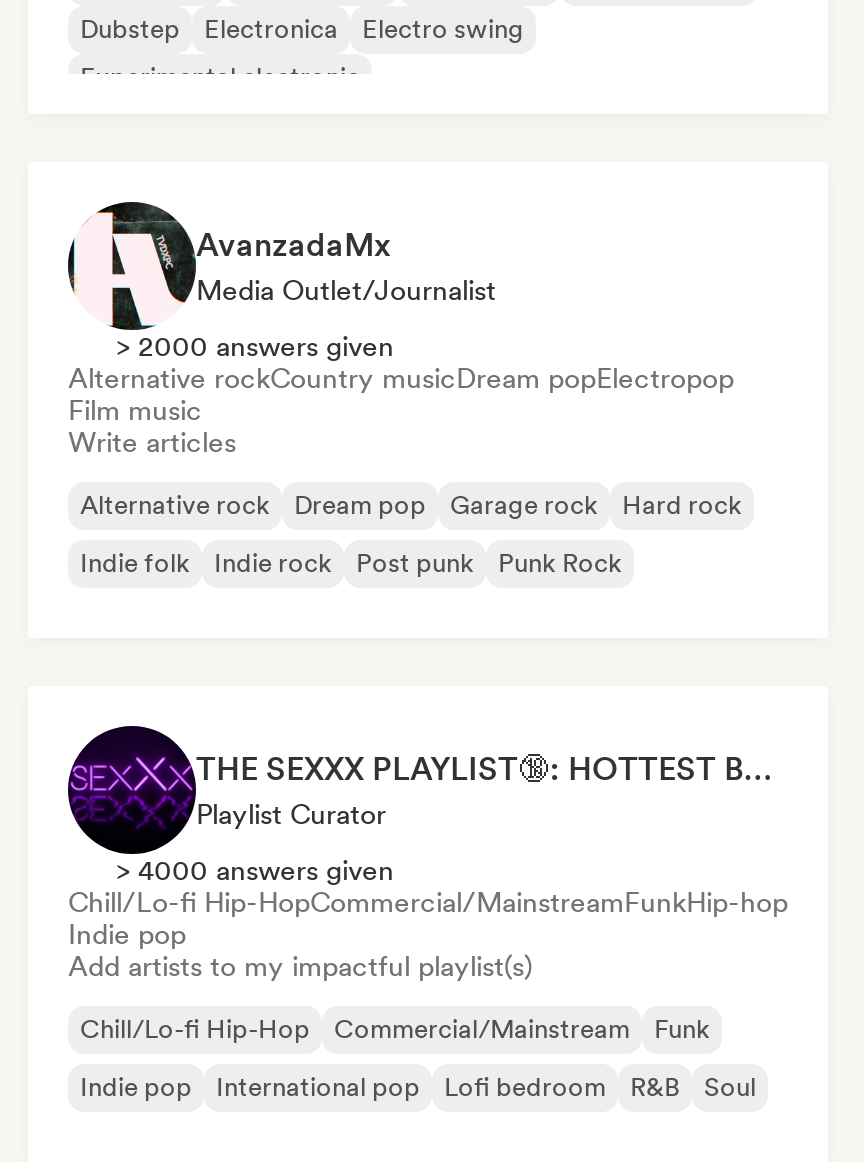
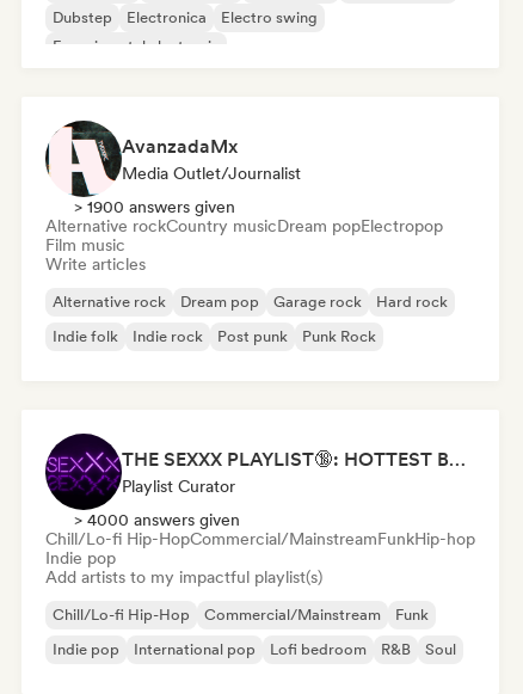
[116,330,394,362] > 2000 answers given -> [74,197,235,216] > 1900 answers given

